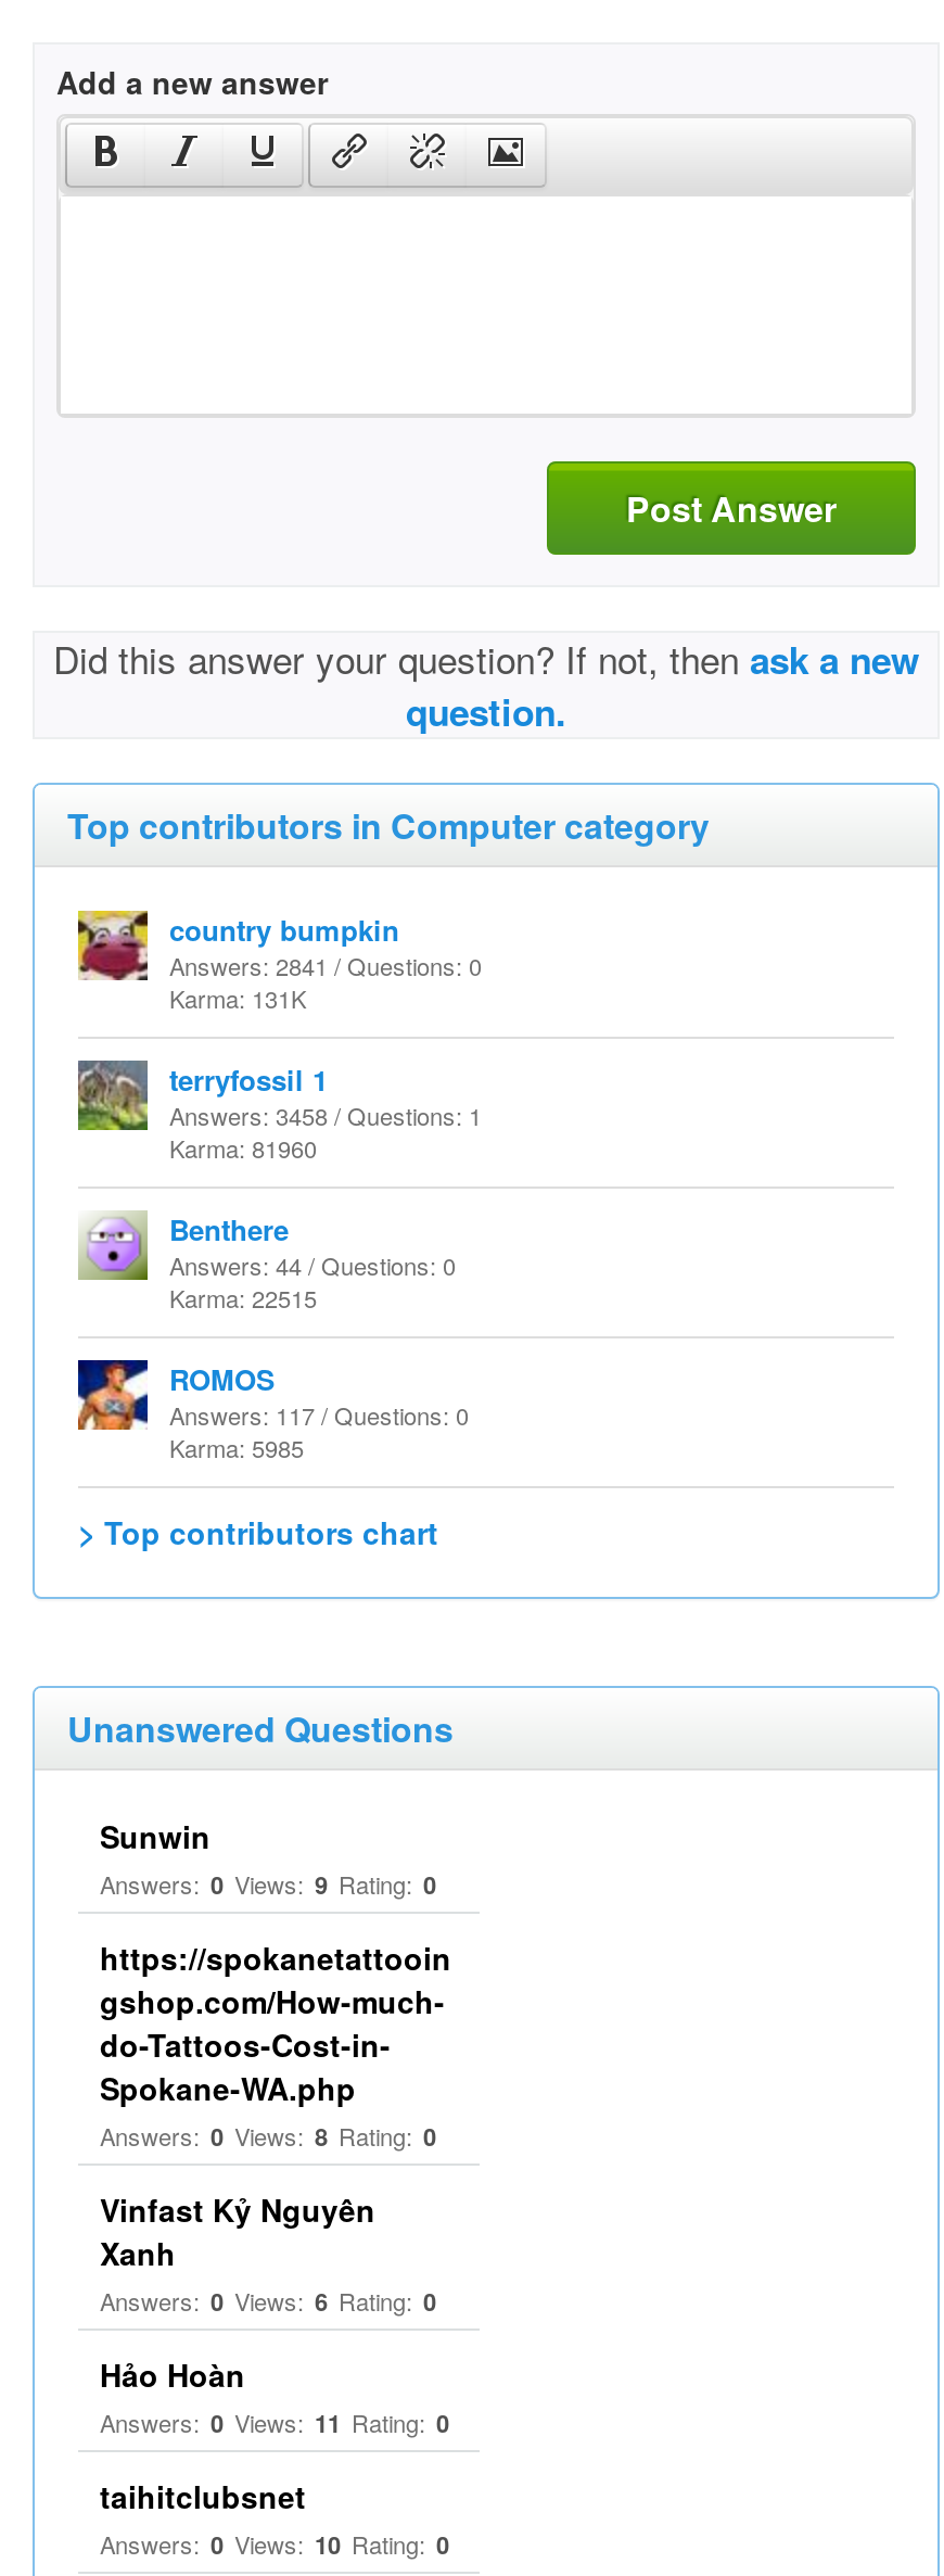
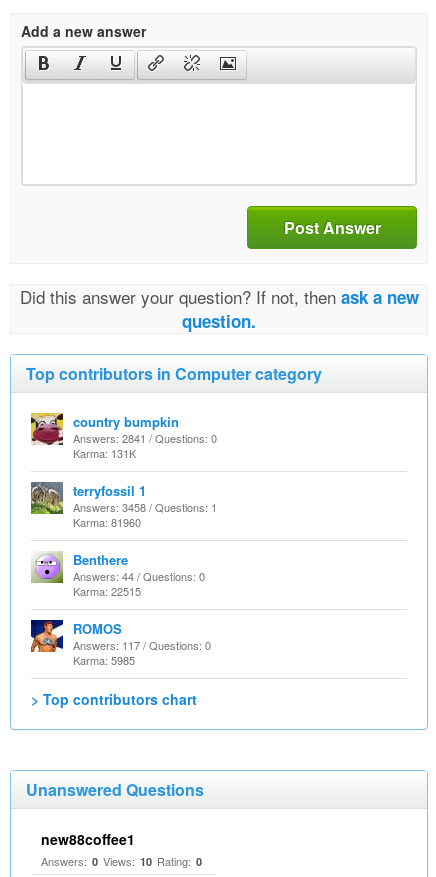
[100,1814,451,2517] Sunwin | Answers: 0 Views: 9 Rating: 0 | https://spokanetattooin | gshop.com/How-much- | do-Tattoos-Cost-in- | Spokane-WA.php | Answers: 0 Views: 8 Rating: 0 | Vinfast Kỷ Nguyên | Xanh | Answers: 0 Views: 6 Rating: 0 | Hảo Hoàn | Answers: 0 Views: 11 Rating: 0 | taihitclubsnet -> [41,829,135,849] new88coffee1

